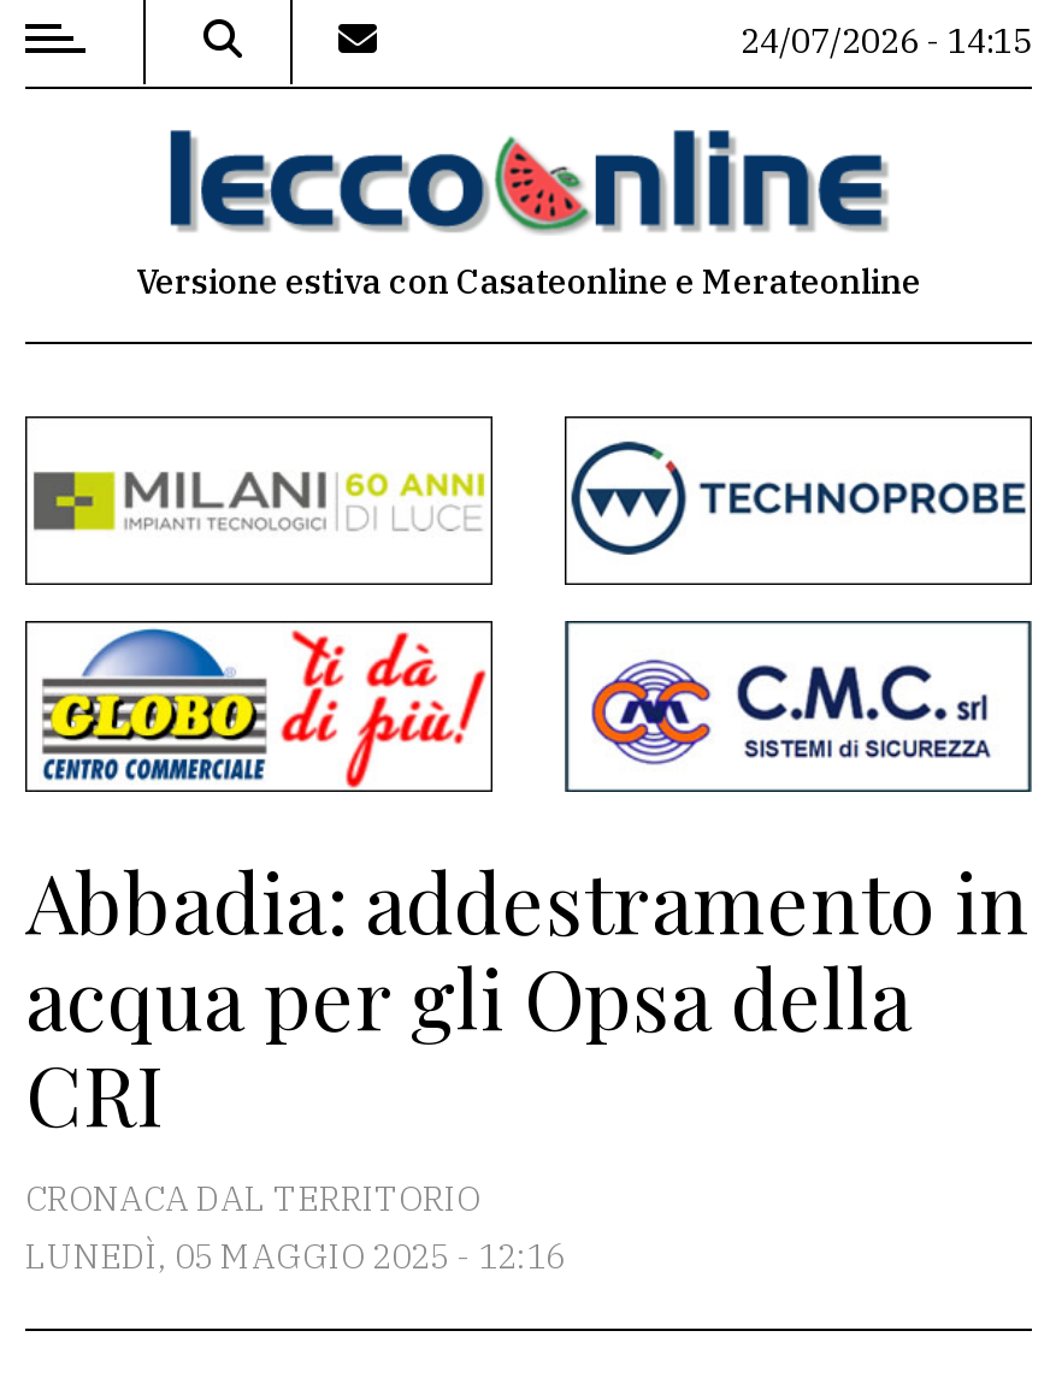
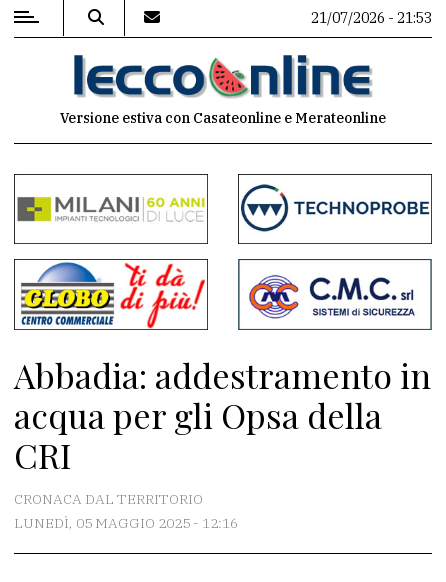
[741,19,1032,63] 24/07/2026 - 14:15 -> [311,9,432,27] 21/07/2026 - 21:53

